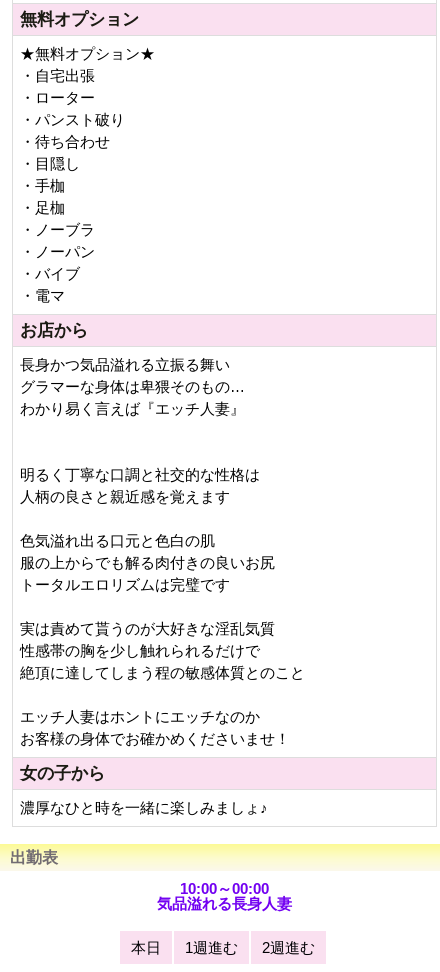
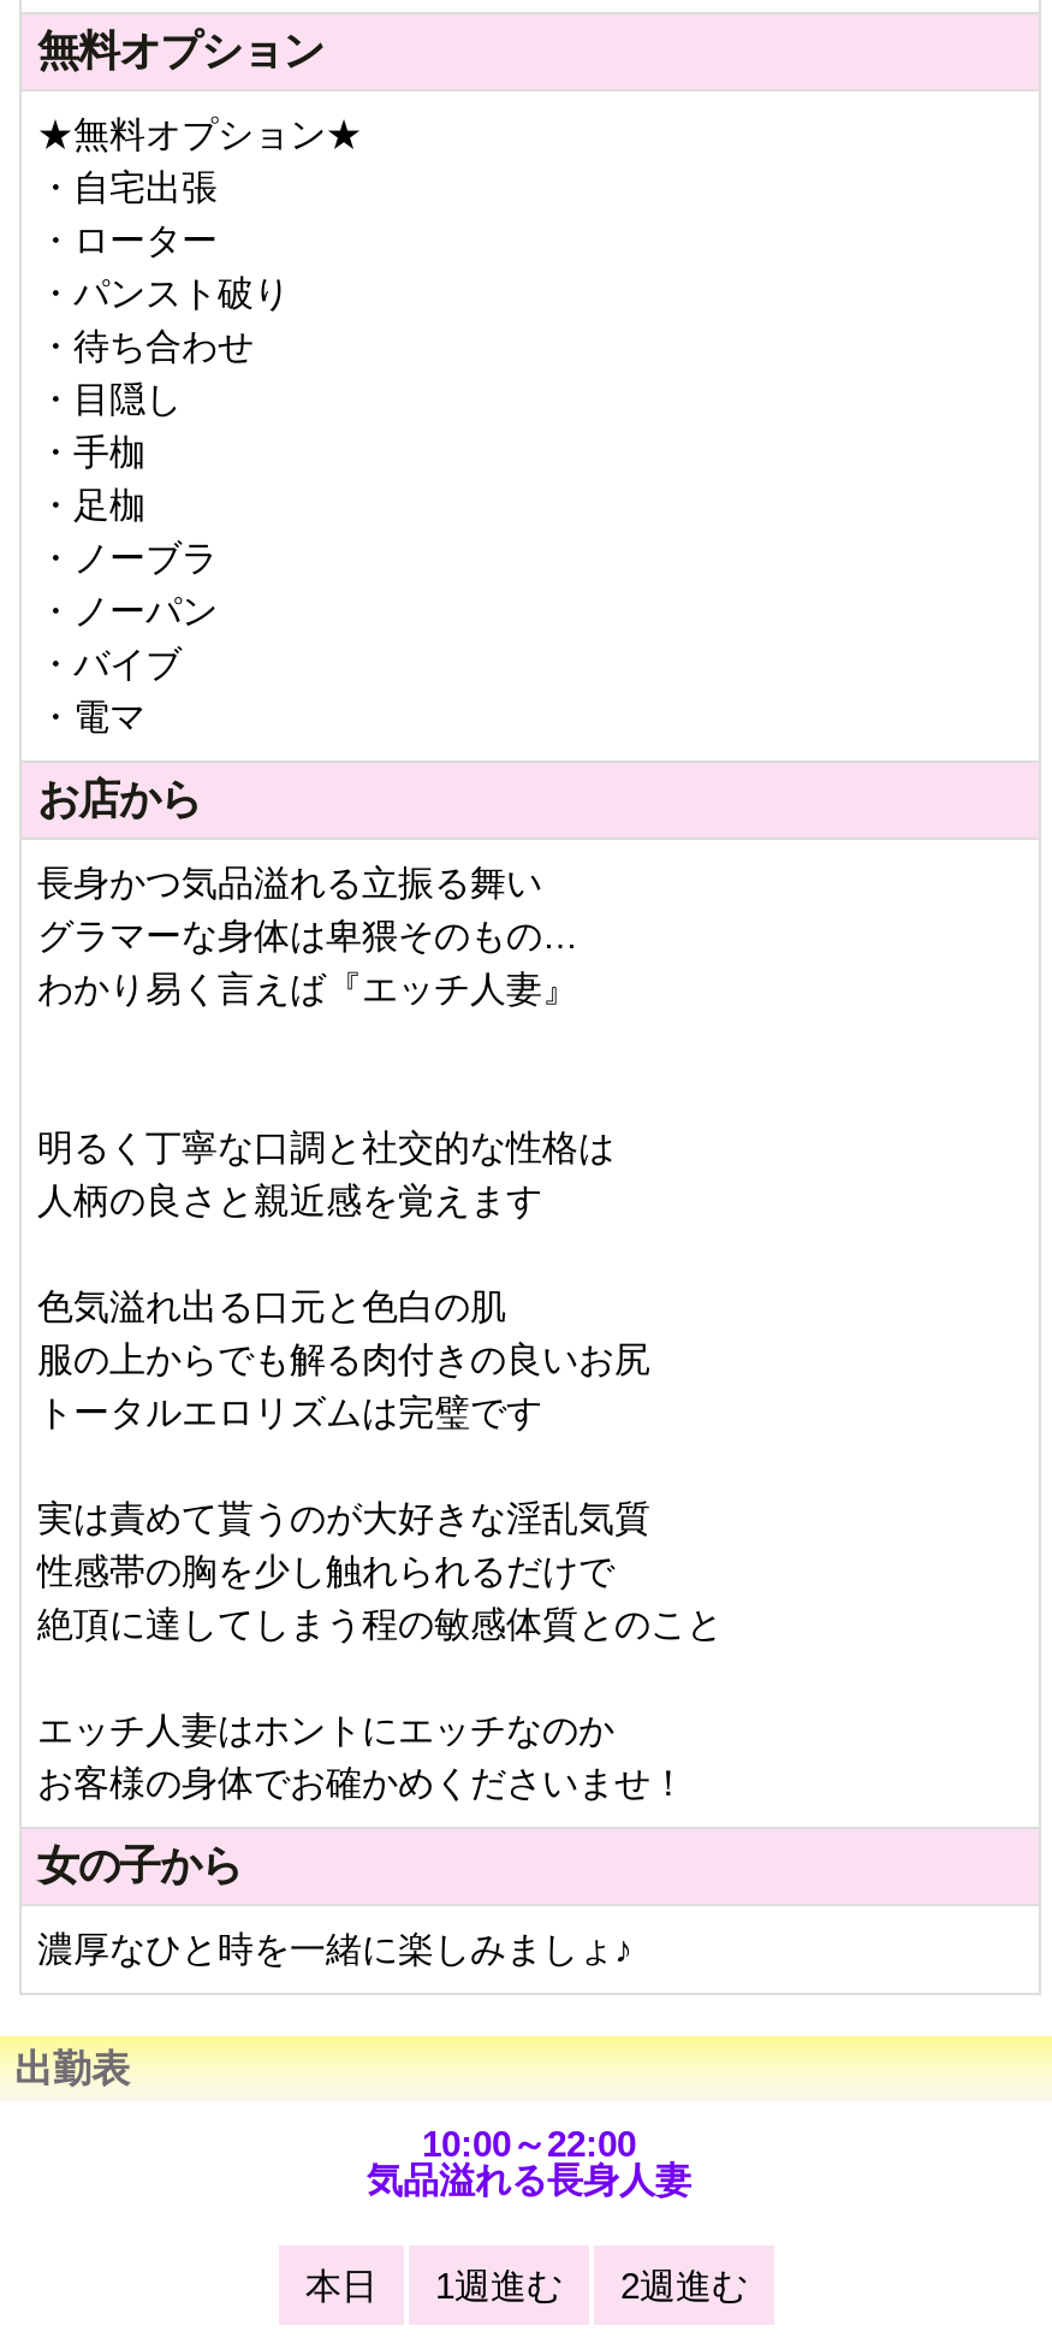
[179,880,268,897] 10:00～00:00 -> [422,2122,636,2163] 10:00～22:00

